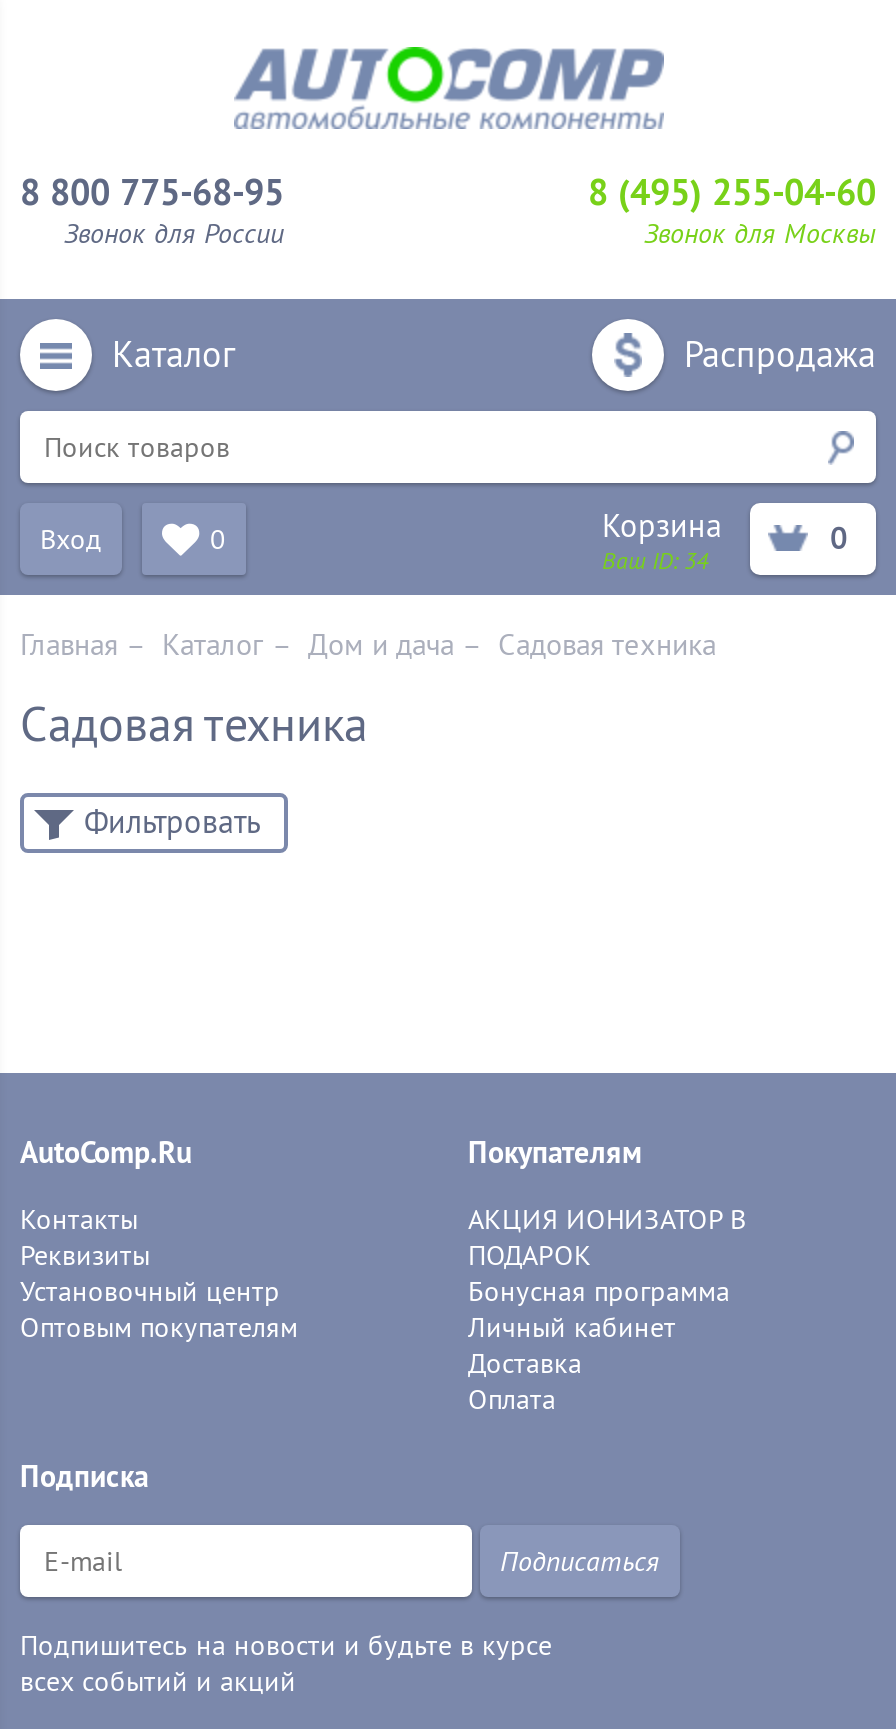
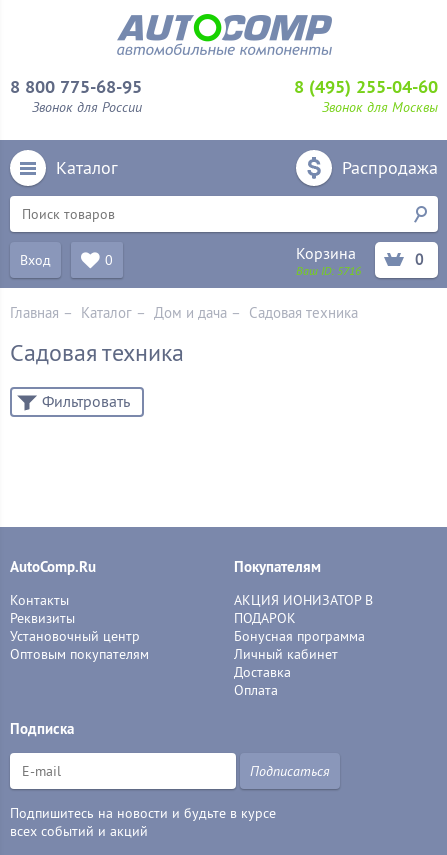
[602,544,708,574] Ваш ID: 34 -> [296,262,361,277] Ваш ID: 5716

